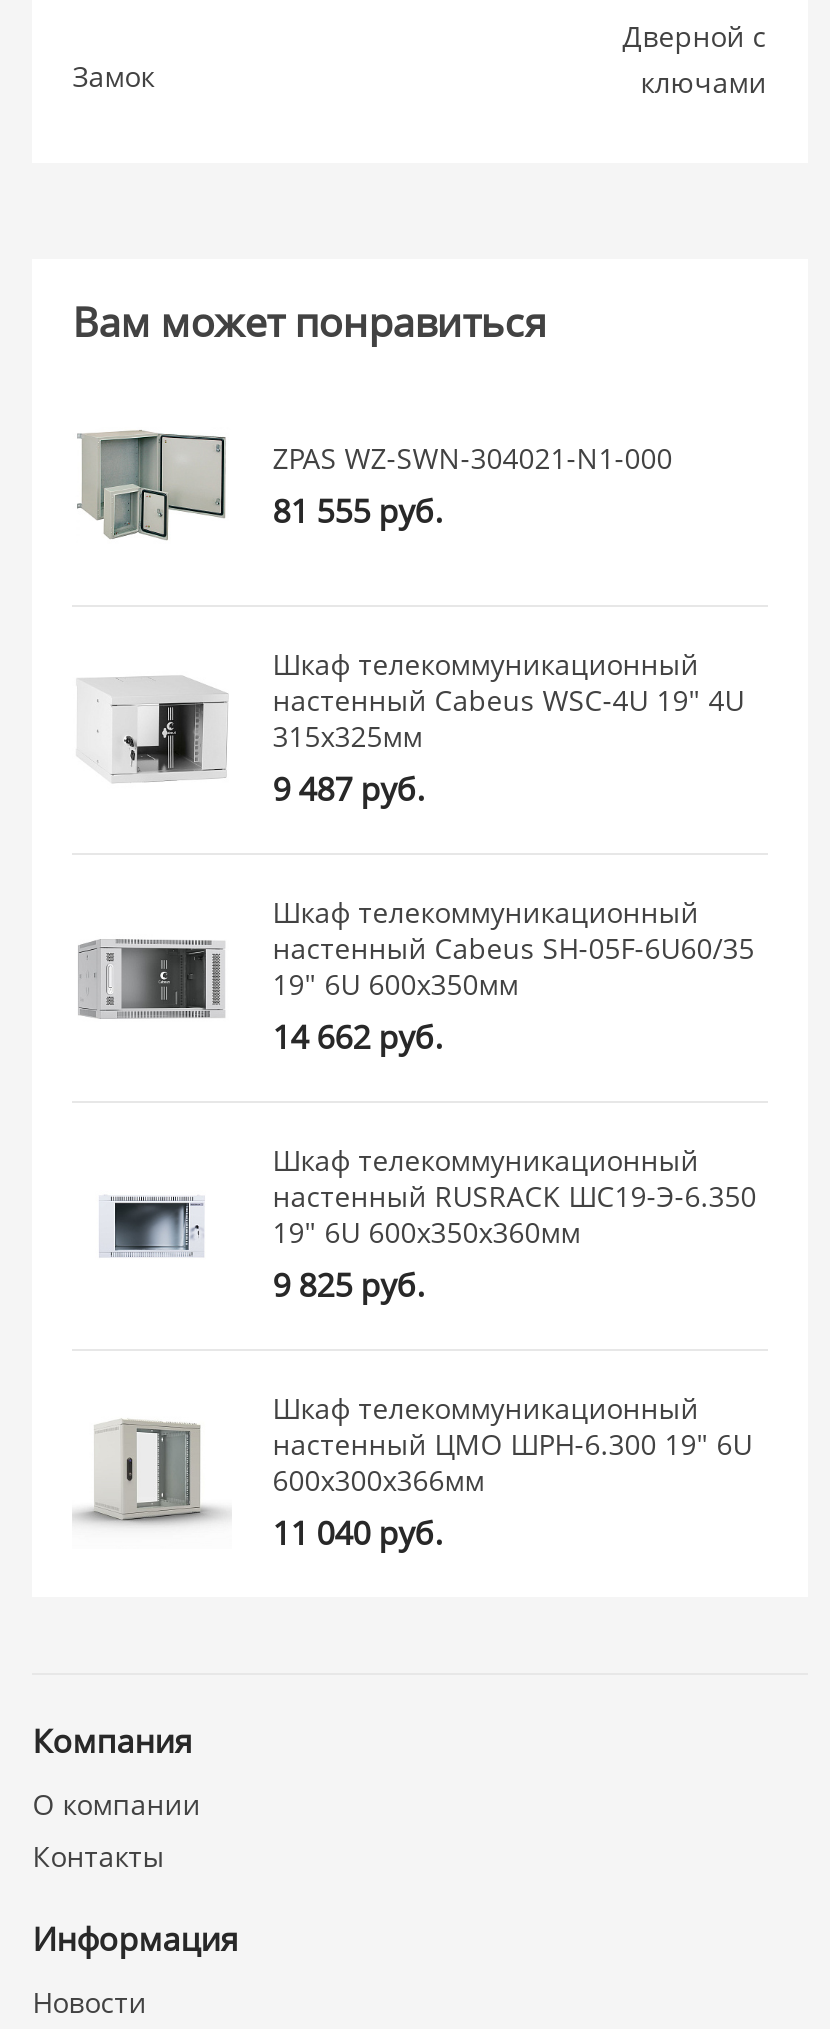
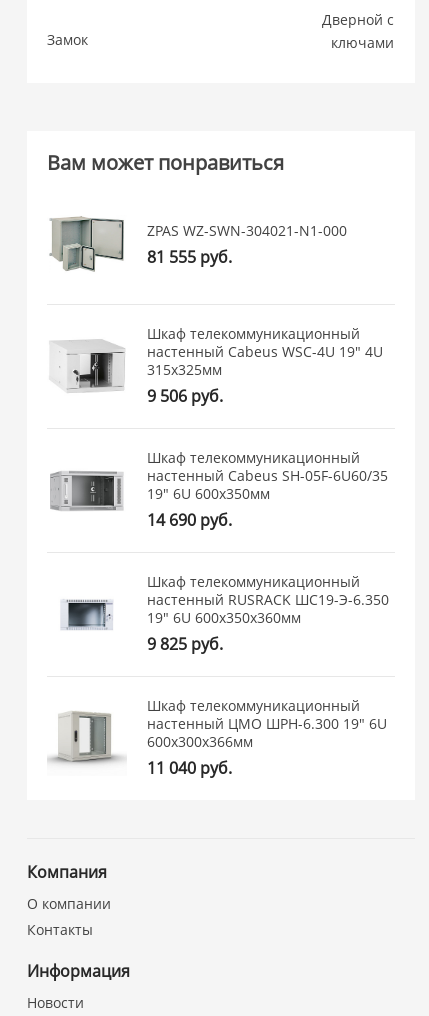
[272,767,424,811] 9 487 руб. -> [147,385,223,407] 9 506 руб.
[272,1015,442,1059] 14 662 руб. -> [147,509,232,531] 14 690 руб.

